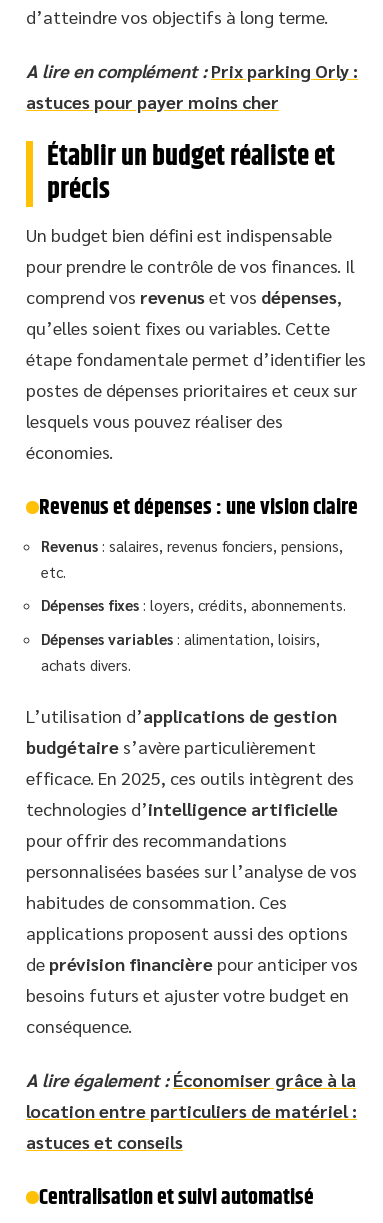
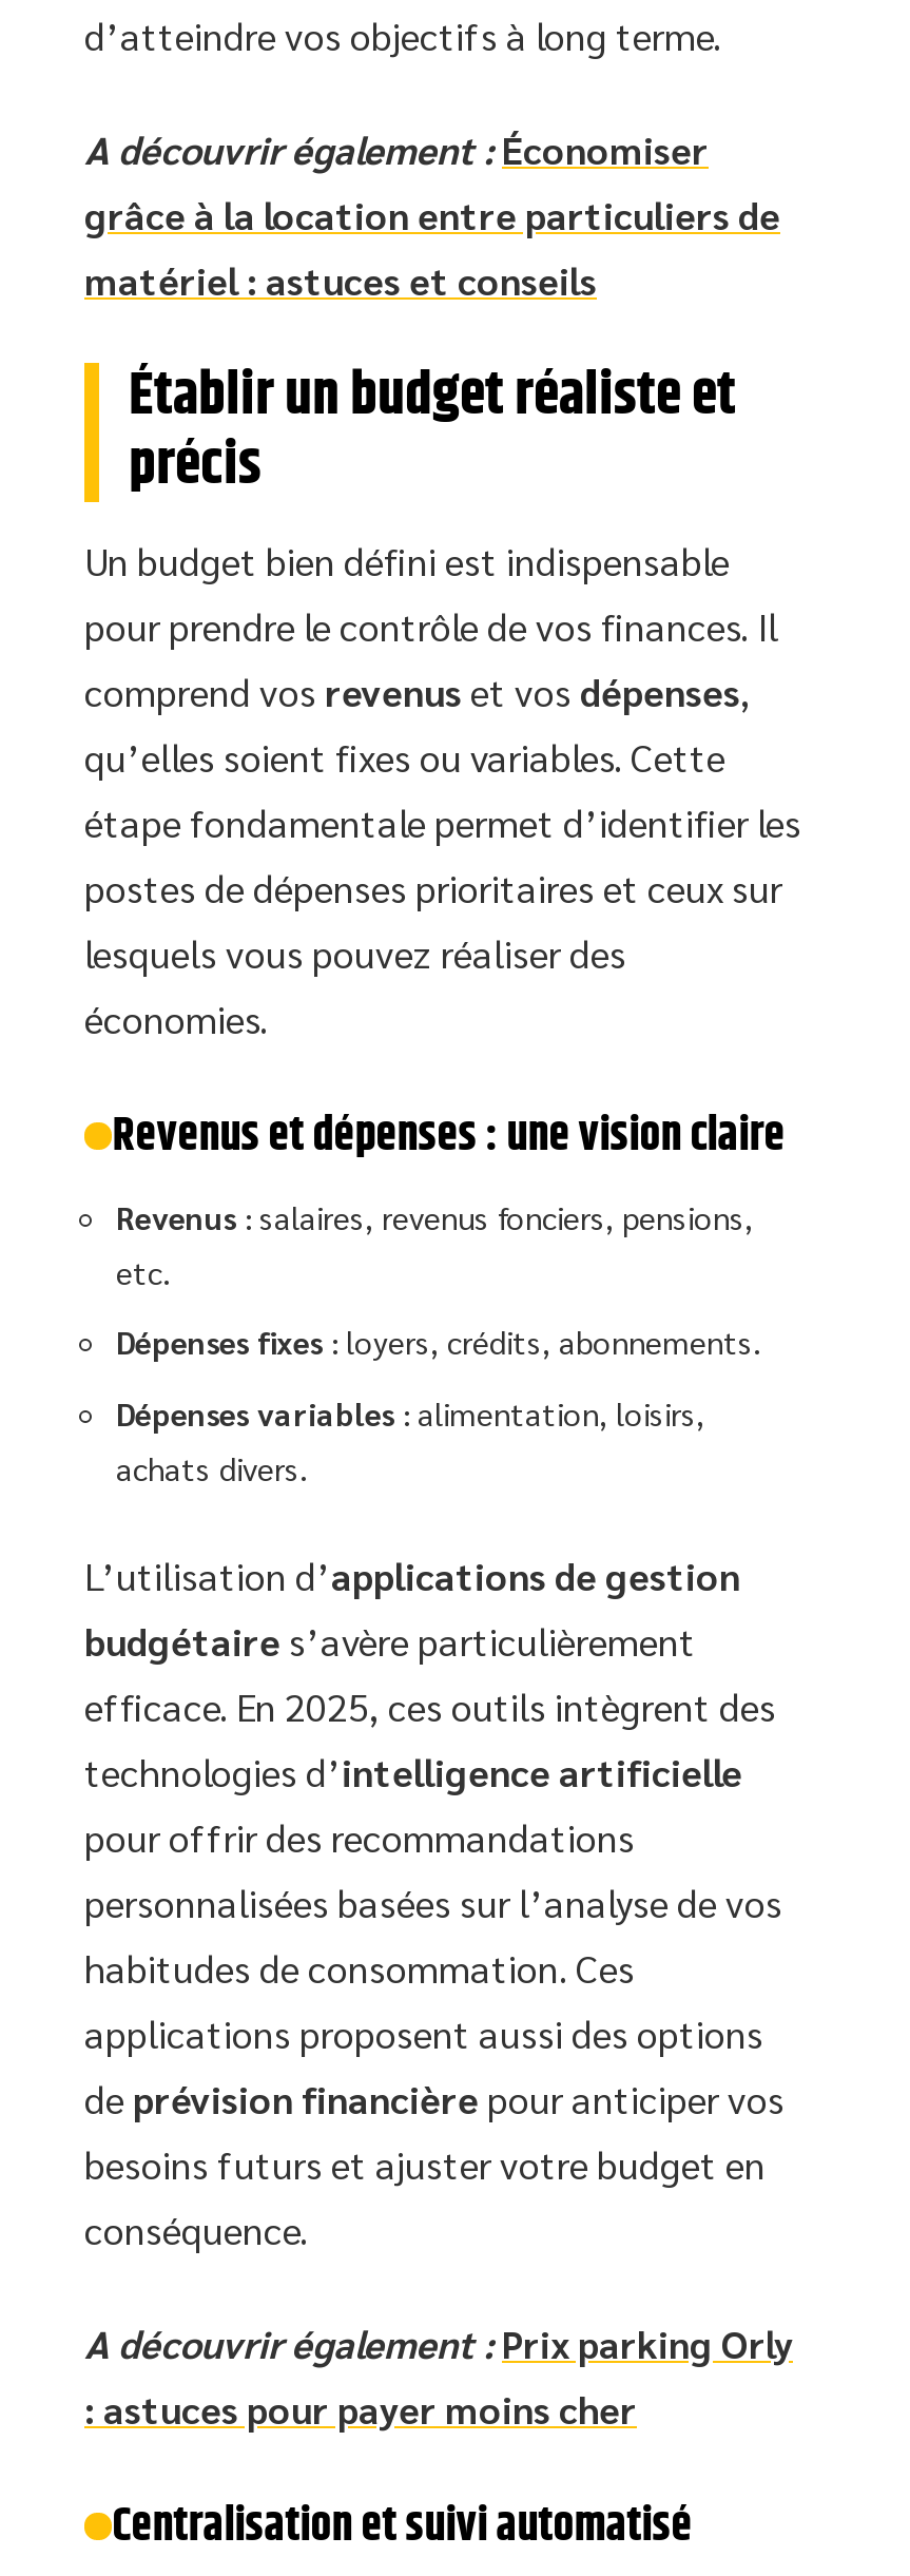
[26,58,358,112] A lire en complément : Prix parking Orly : | astuces pour payer moins cher -> [84,123,780,303] A découvrir également : Économiser | grâce à la location entre particuliers de | matériel : astuces et conseils
moved [26,135,366,1037] -> [84,351,801,2253]: Établir un budget réaliste et | précis | Un budget bien défini est indispensable | ... | besoins futurs et ajuster votre budget en | conséquence.
[26,1067,357,1152] A lire également : Économiser grâce à la | location entre particuliers de matériel : | astuces et conseils -> [84,2318,793,2431] A découvrir également : Prix parking Orly | : astuces pour payer moins cher

